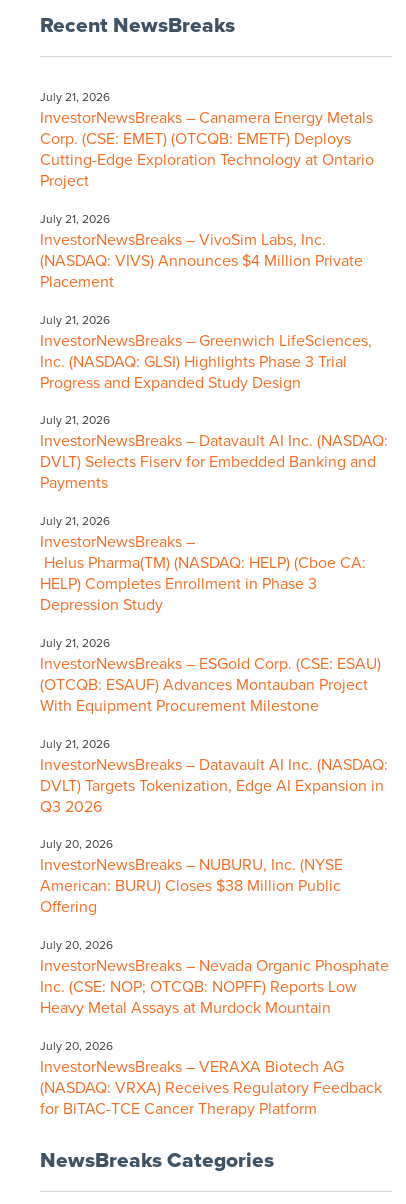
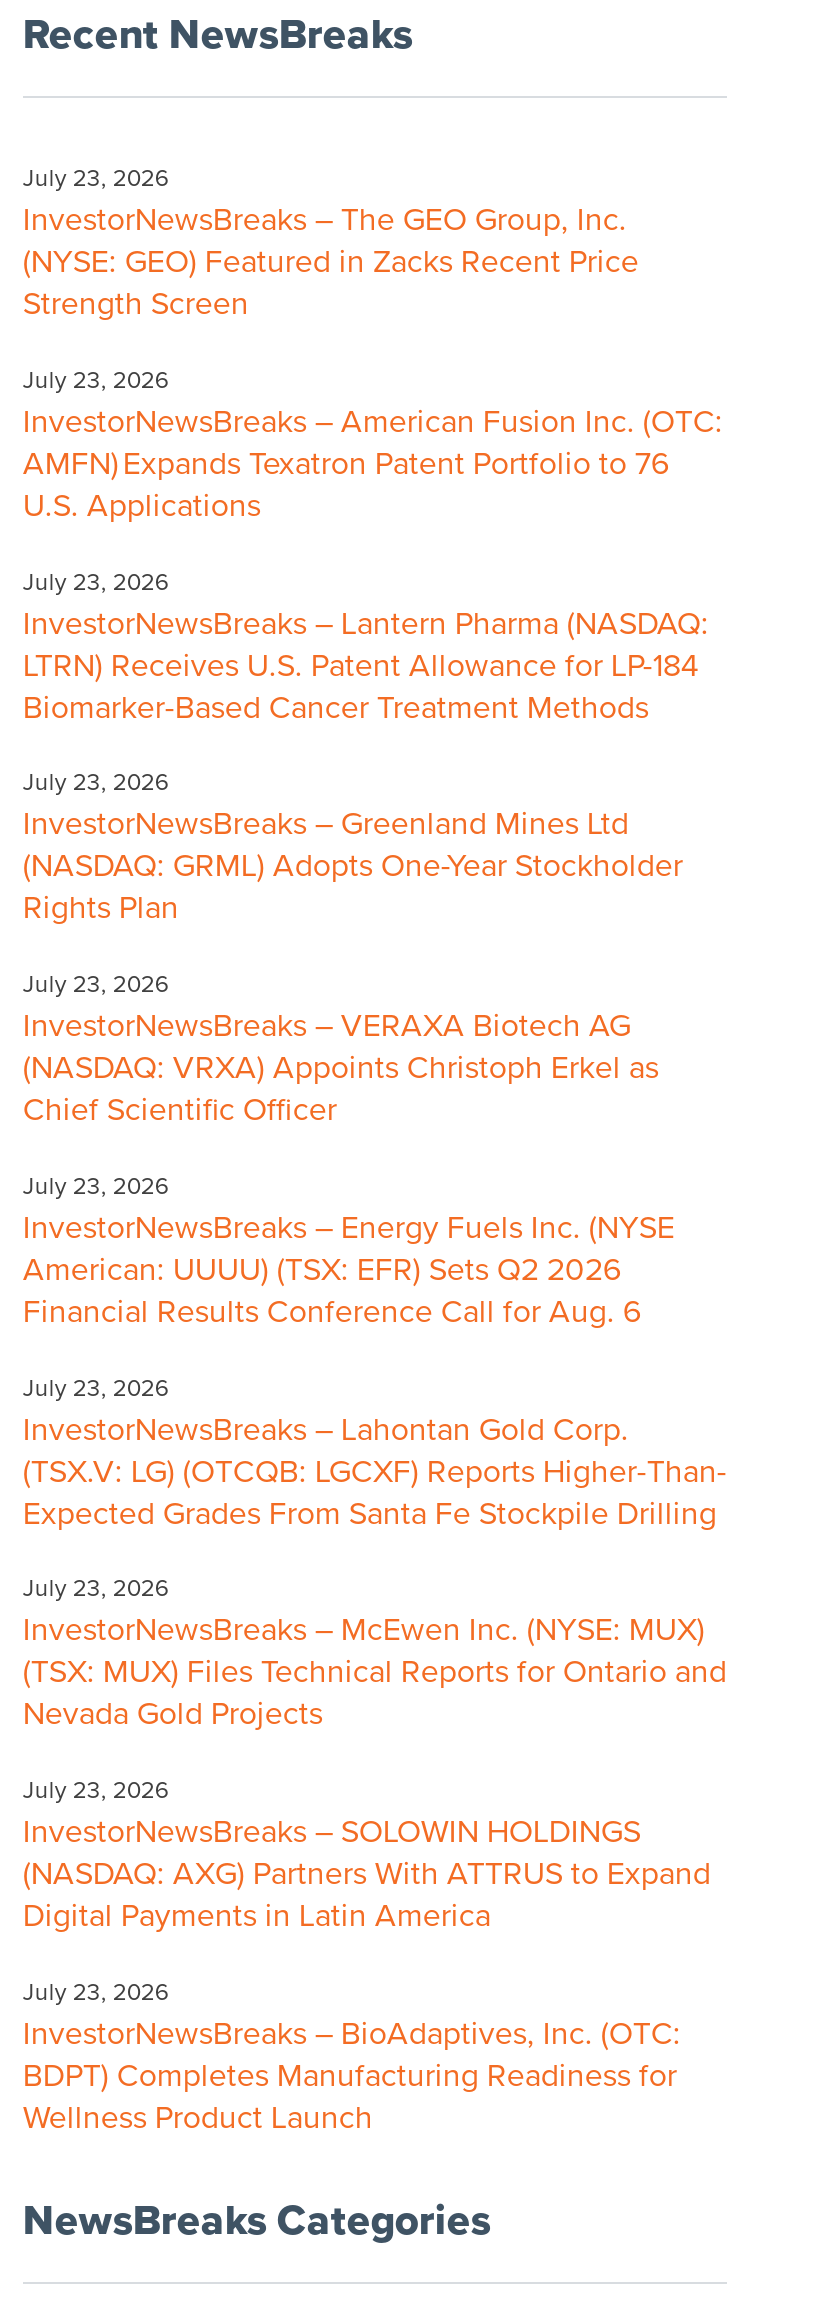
[40,90,389,1053] July 21, 2026 | InvestorNewsBreaks – Canamera Energy Metals | Corp. (CSE: EMET) (OTCQB: EMETF) Deploys | Cutting-Edge Exploration Technology at Ontario | Project | July 21, 2026 | InvestorNewsBreaks – VivoSim Labs, Inc. | (NASDAQ: VIVS) Announces $4 Million Private | Placement | July 21, 2026 | InvestorNewsBreaks – Greenwich LifeSciences, | Inc. (NASDAQ: GLSI) Highlights Phase 3 Trial | Progress and Expanded Study Design | July 21, 2026 | InvestorNewsBreaks – Datavault AI Inc. (NASDAQ: | DVLT) Selects Fiserv for Embedded Banking and | Payments | July 21, 2026 | InvestorNewsBreaks – | Helus Pharma(TM) (NASDAQ: HELP) (Cboe CA: | HELP) Completes Enrollment in Phase 3 | Depression Study | July 21, 2026 | InvestorNewsBreaks – ESGold Corp. (CSE: ESAU) | (OTCQB: ESAUF) Advances Montauban Project | With Equipment Procurement Milestone | July 21, 2026 | InvestorNewsBreaks – Datavault AI Inc. (NASDAQ: | DVLT) Targets Tokenization, Edge AI Expansion in | Q3 2026 | July 20, 2026 | InvestorNewsBreaks – NUBURU, Inc. (NYSE | American: BURU) Closes $38 Million Public | Offering | July 20, 2026 | InvestorNewsBreaks – Nevada Organic Phosphate | Inc. (CSE: NOP; OTCQB: NOPFF) Reports Low | Heavy Metal Assays at Murdock Mountain | July 20, 2026 -> [23,164,723,998] July 23, 2026 | InvestorNewsBreaks – The GEO Group, Inc. | (NYSE: GEO) Featured in Zacks Recent Price | Strength Screen | July 23, 2026 | InvestorNewsBreaks – American Fusion Inc. (OTC: | AMFN) Expands Texatron Patent Portfolio to 76 | U.S. Applications | July 23, 2026 | InvestorNewsBreaks – Lantern Pharma (NASDAQ: | LTRN) Receives U.S. Patent Allowance for LP-184 | Biomarker-Based Cancer Treatment Methods | July 23, 2026 | InvestorNewsBreaks – Greenland Mines Ltd | (NASDAQ: GRML) Adopts One-Year Stockholder | Rights Plan | July 23, 2026
moved [40,1057,344,1077] -> [23,1006,631,1046]: InvestorNewsBreaks – VERAXA Biotech AG
[40,1078,382,1119] (NASDAQ: VRXA) Receives Regulatory Feedback | for BiTAC-TCE Cancer Therapy Platform -> [23,1048,727,2138] (NASDAQ: VRXA) Appoints Christoph Erkel as | Chief Scientific Officer | July 23, 2026 | InvestorNewsBreaks – Energy Fuels Inc. (NYSE | American: UUUU) (TSX: EFR) Sets Q2 2026 | Financial Results Conference Call for Aug. 6 | July 23, 2026 | InvestorNewsBreaks – Lahontan Gold Corp. | (TSX.V: LG) (OTCQB: LGCXF) Reports Higher-Than- | Expected Grades From Santa Fe Stockpile Drilling | July 23, 2026 | InvestorNewsBreaks – McEwen Inc. (NYSE: MUX) | (TSX: MUX) Files Technical Reports for Ontario and | Nevada Gold Projects | July 23, 2026 | InvestorNewsBreaks – SOLOWIN HOLDINGS | (NASDAQ: AXG) Partners With ATTRUS to Expand | Digital Payments in Latin America | July 23, 2026 | InvestorNewsBreaks – BioAdaptives, Inc. (OTC: | BDPT) Completes Manufacturing Readiness for | Wellness Product Launch

